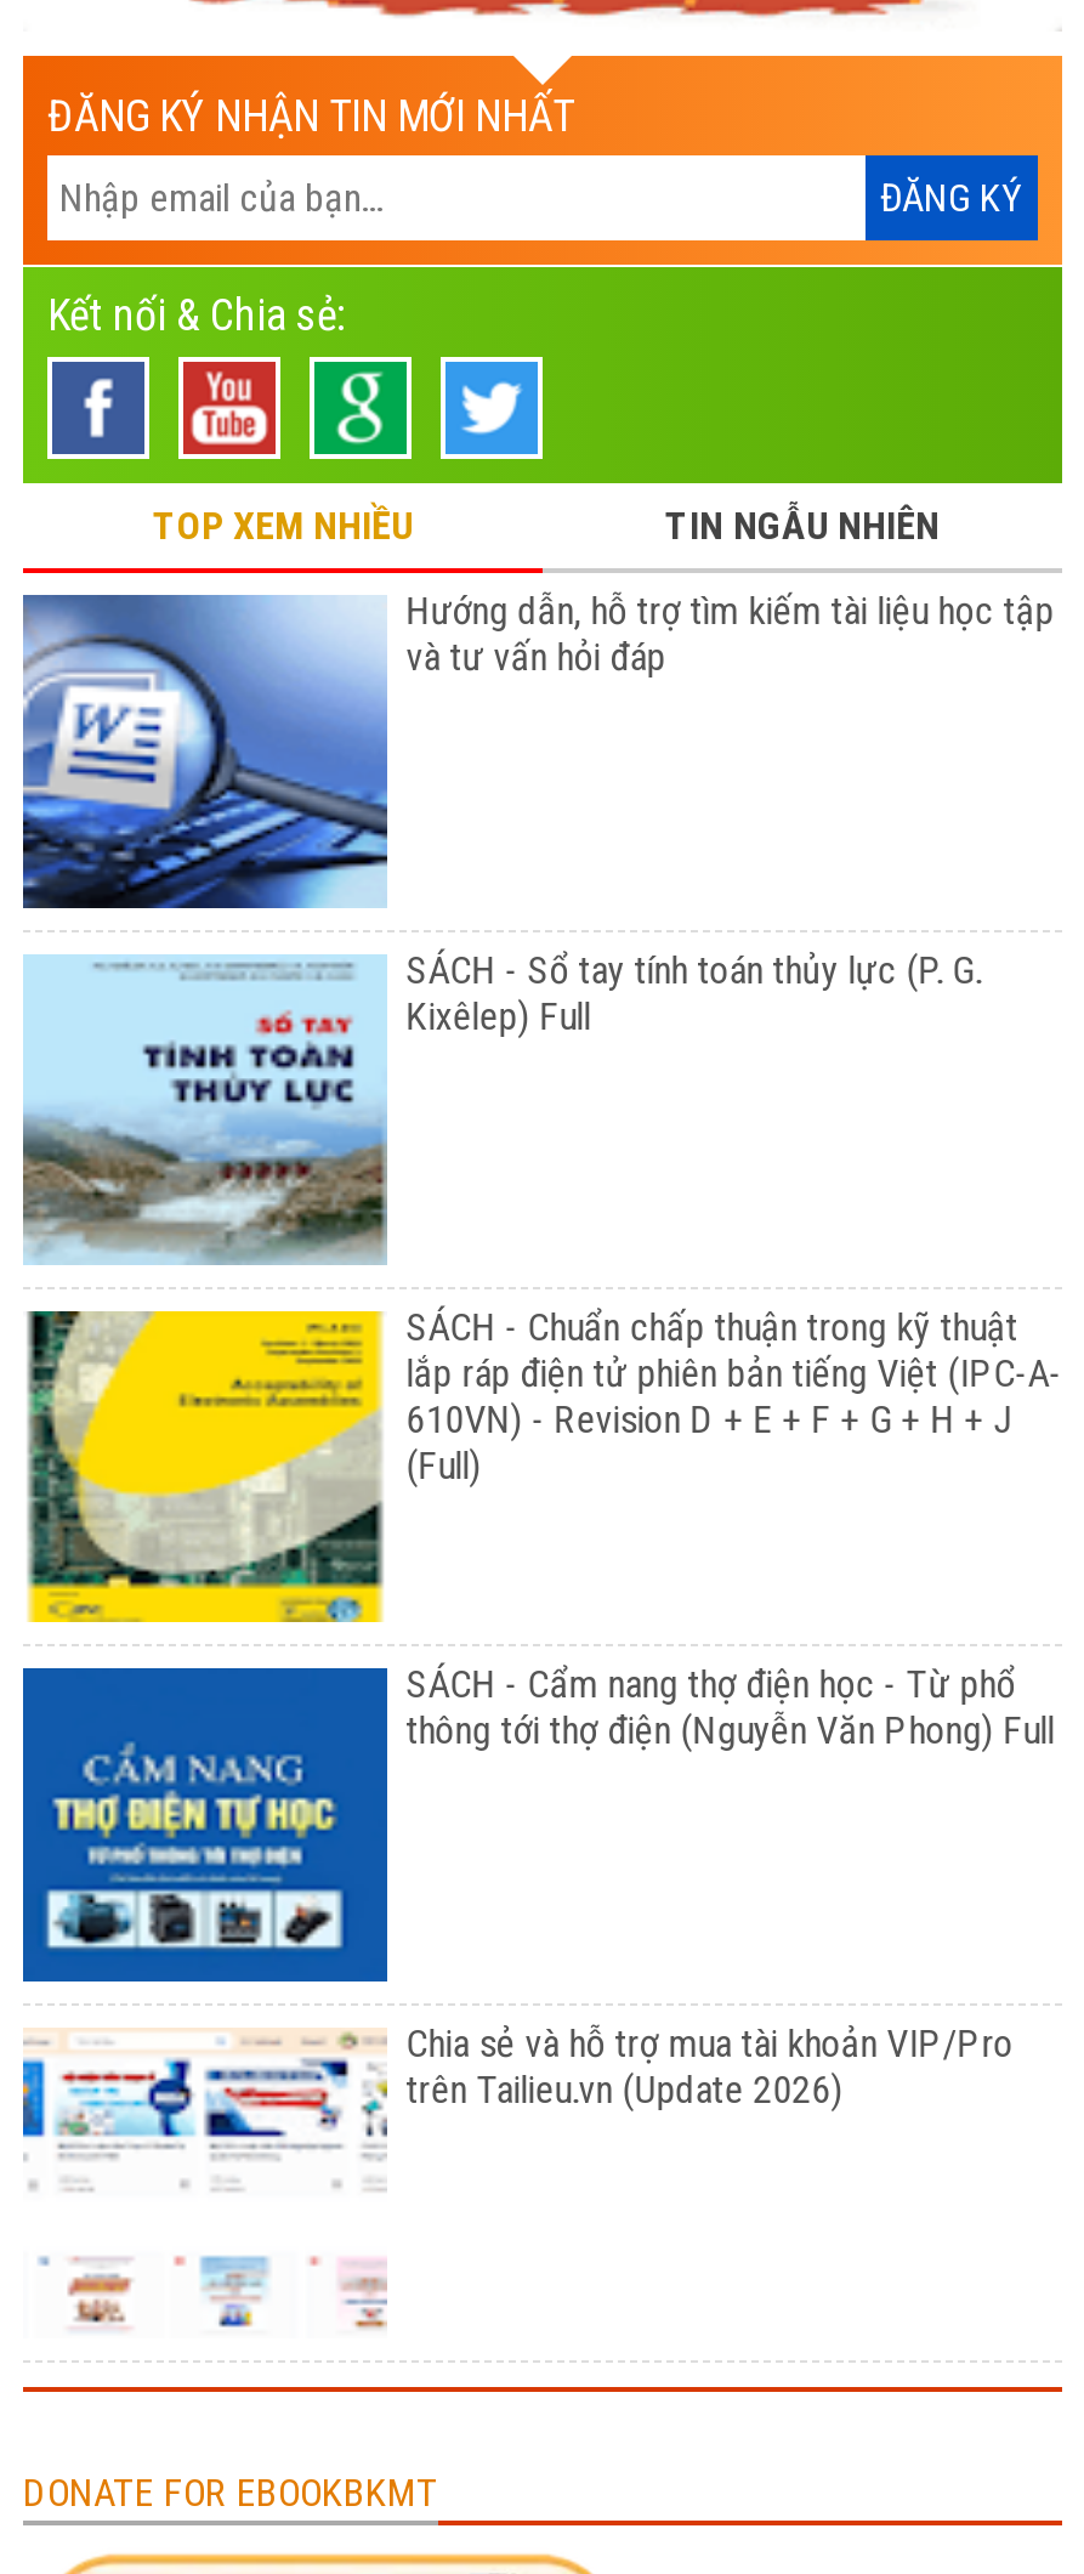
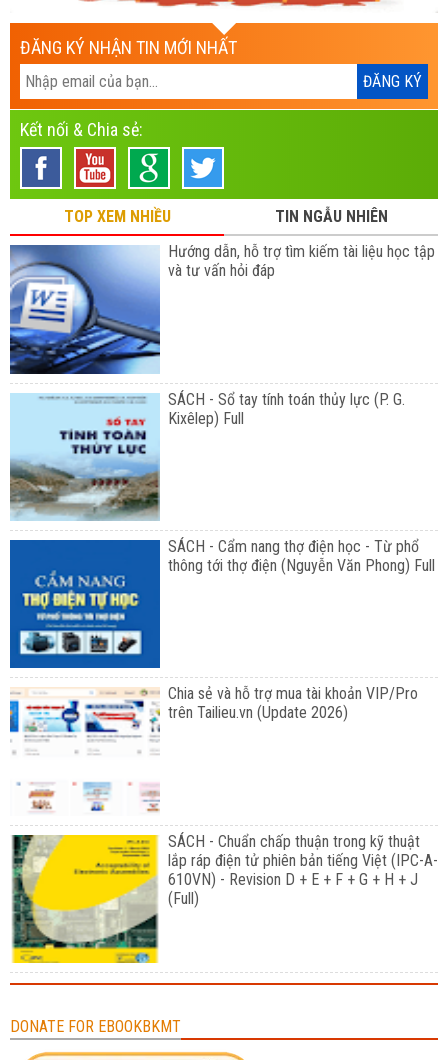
moved [23,1304,1062,1625] -> [11,832,438,964]: [image] | SÁCH - Chuẩn chấp thuận trong kỹ thuật | lắp ráp điện tử phiên bản tiếng Việt (IPC-A- | 610VN) - Revision D + E + F + G + H + J | (Full)
moved [42,1662,1054,2112] -> [18,537,435,722]: [image] | SÁCH - Cẩm nang thợ điện học - Từ phổ | thông tới thợ điện (Nguyễn Văn Phong) Full | Chia sẻ và hỗ trợ mua tài khoản VIP/Pro | trên Tailieu.vn (Update 2026)
moved [18,2030,397,2195] -> [8,689,164,757]: [image]

